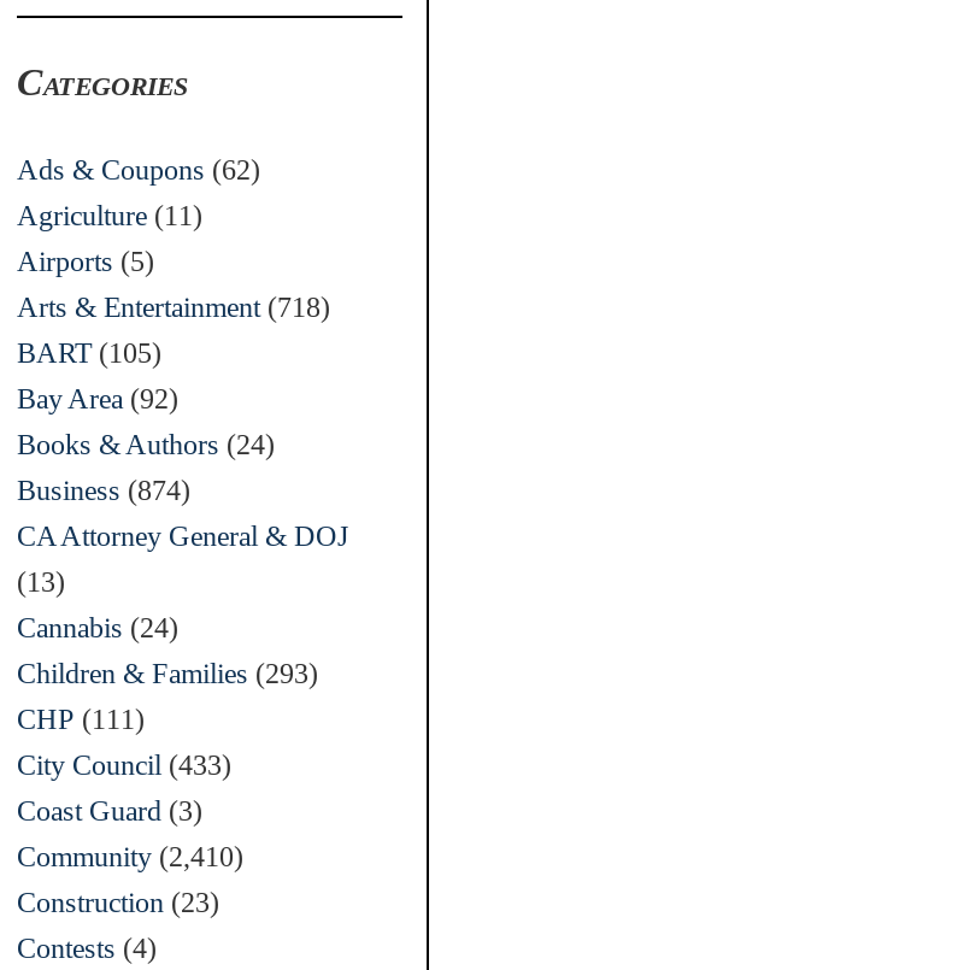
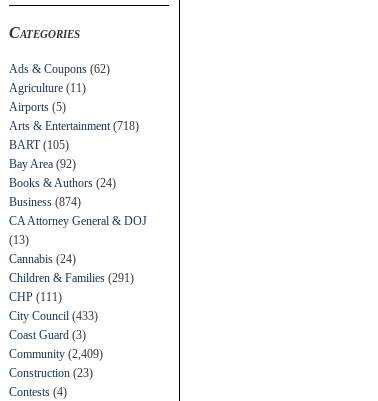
[17,657,318,690] Children & Families (293) -> [9,271,134,285] Children & Families (291)
[17,840,243,874] Community (2,410) -> [9,347,103,361] Community (2,409)

